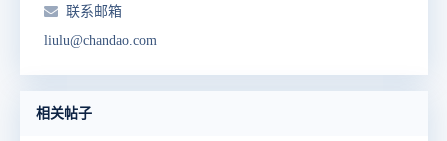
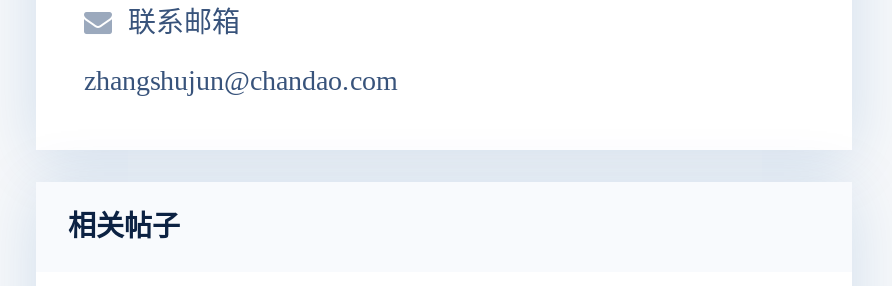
[44,33,157,48] liulu@chandao.com -> [84,66,398,96] zhangshujun@chandao.com

